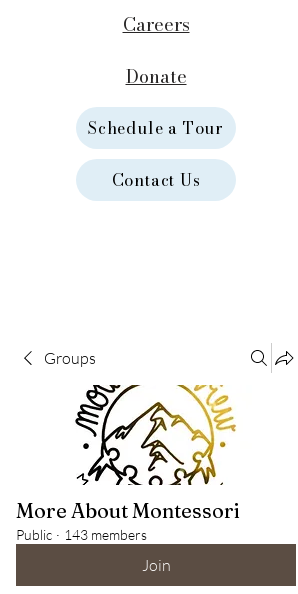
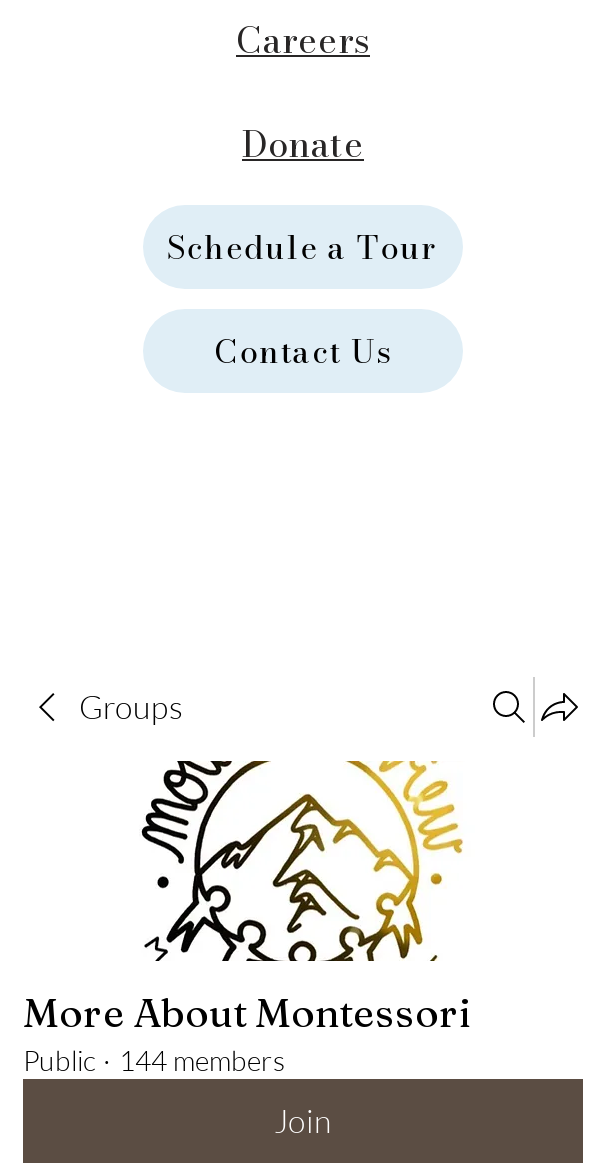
[16,526,147,543] Public · 143 members -> [23,1043,285,1077] Public · 144 members

